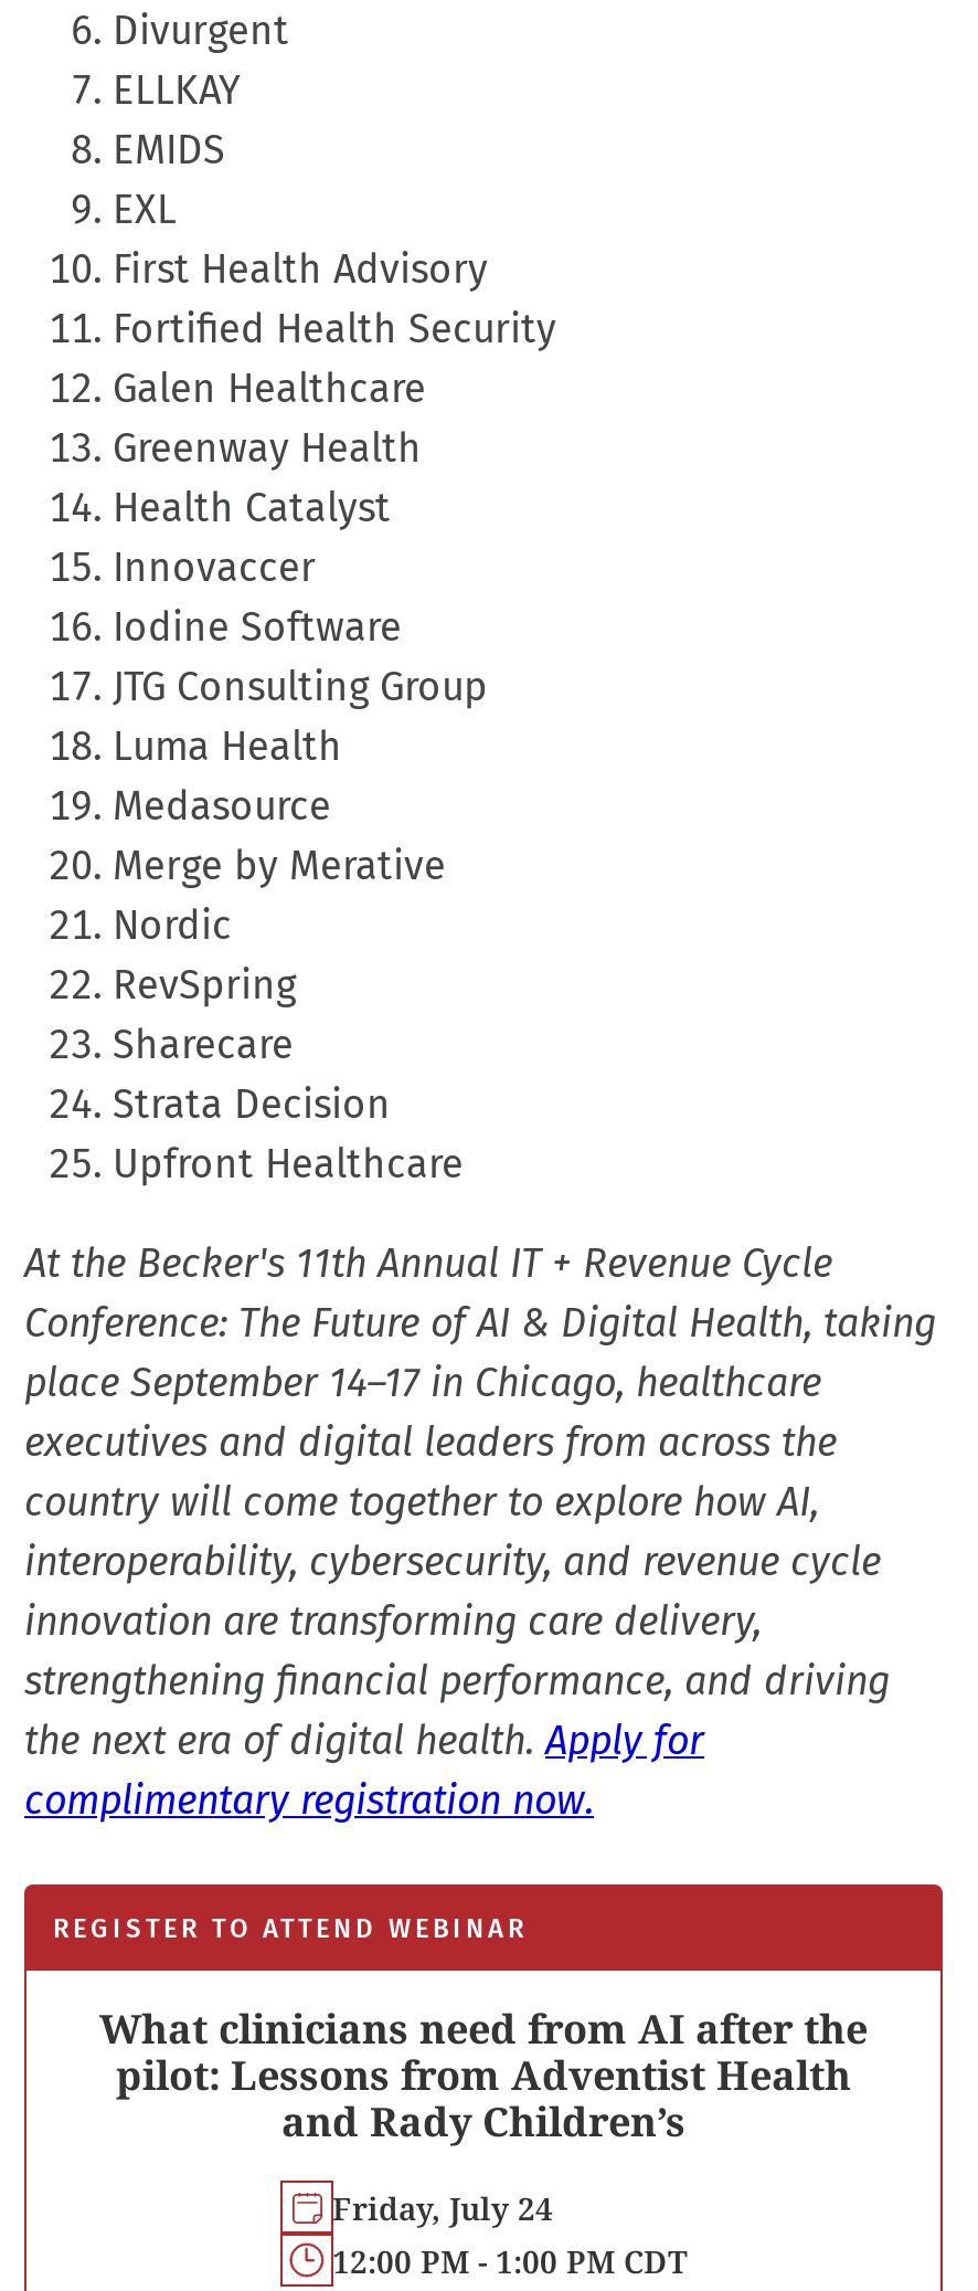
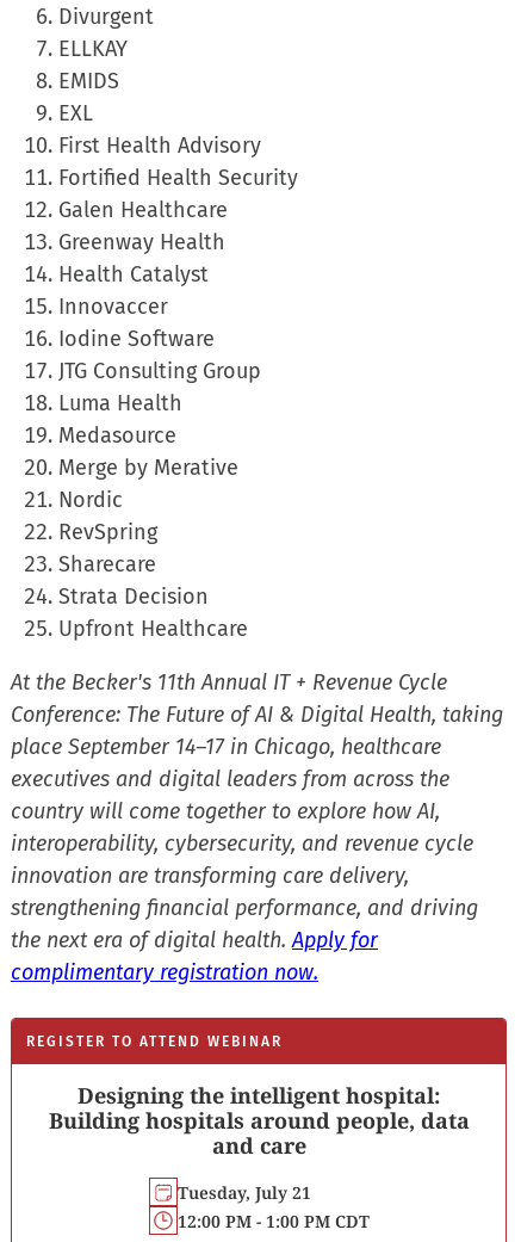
[99,2002,868,2147] What clinicians need from AI after the | pilot: Lessons from Adventist Health | and Rady Children’s -> [48,1081,469,1160] Designing the intelligent hospital: | Building hospitals around people, data | and care
[332,2186,553,2228] Friday, July 24 -> [177,1181,311,1203] Tuesday, July 21

